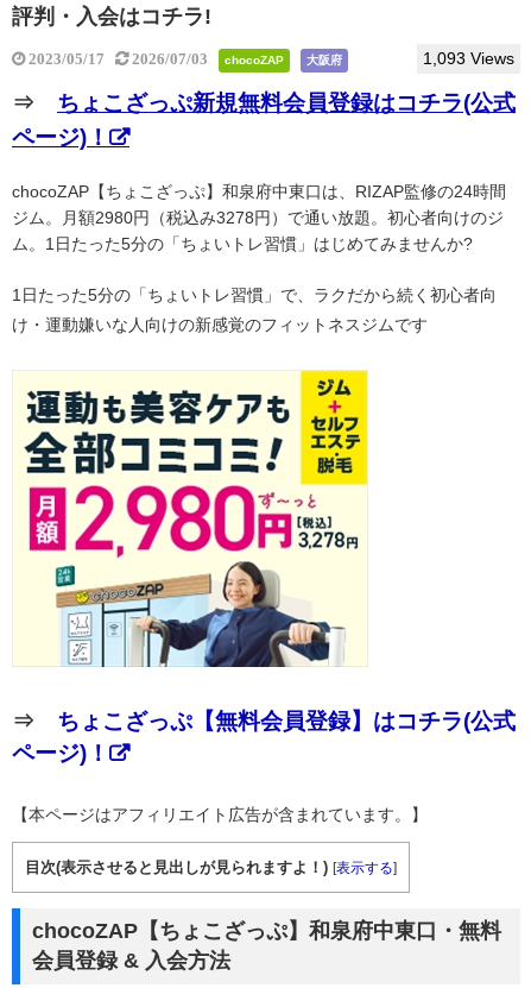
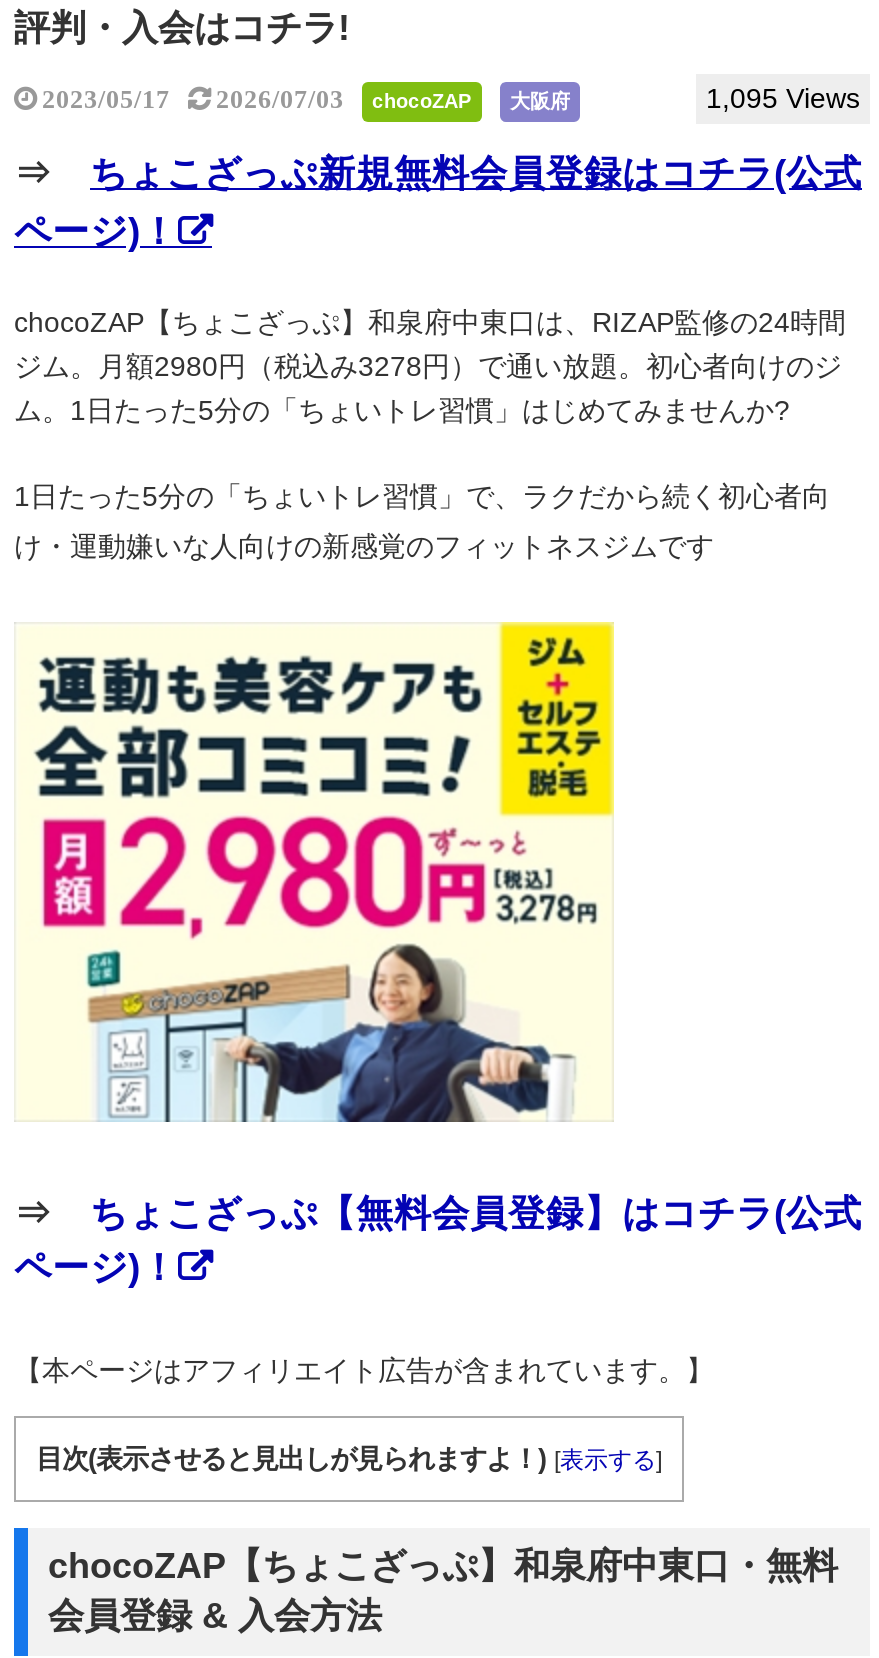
[423,48,514,67] 1,093 Views -> [706,81,860,113] 1,095 Views

